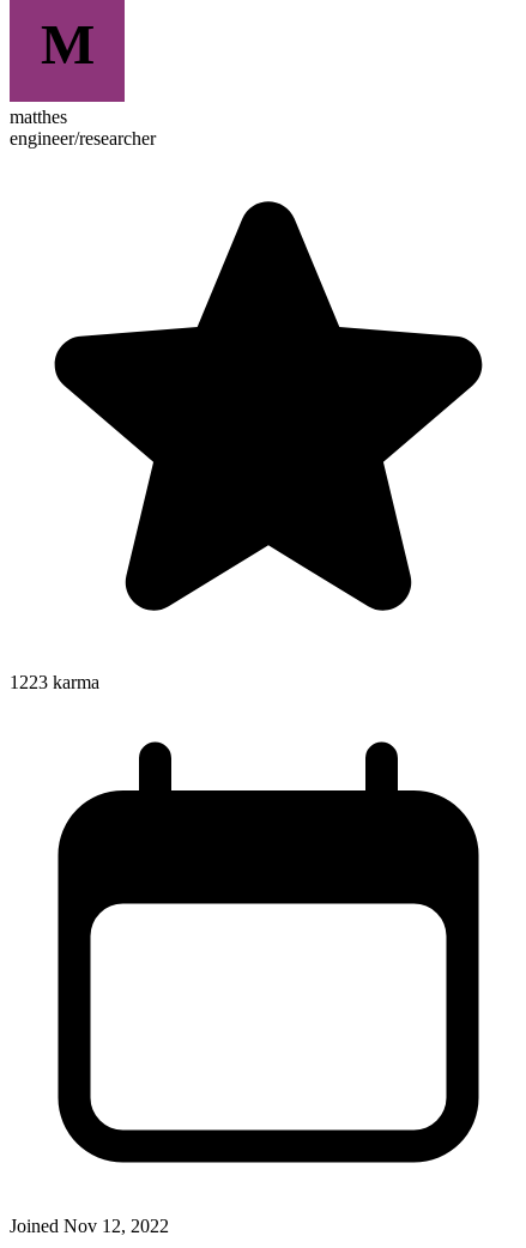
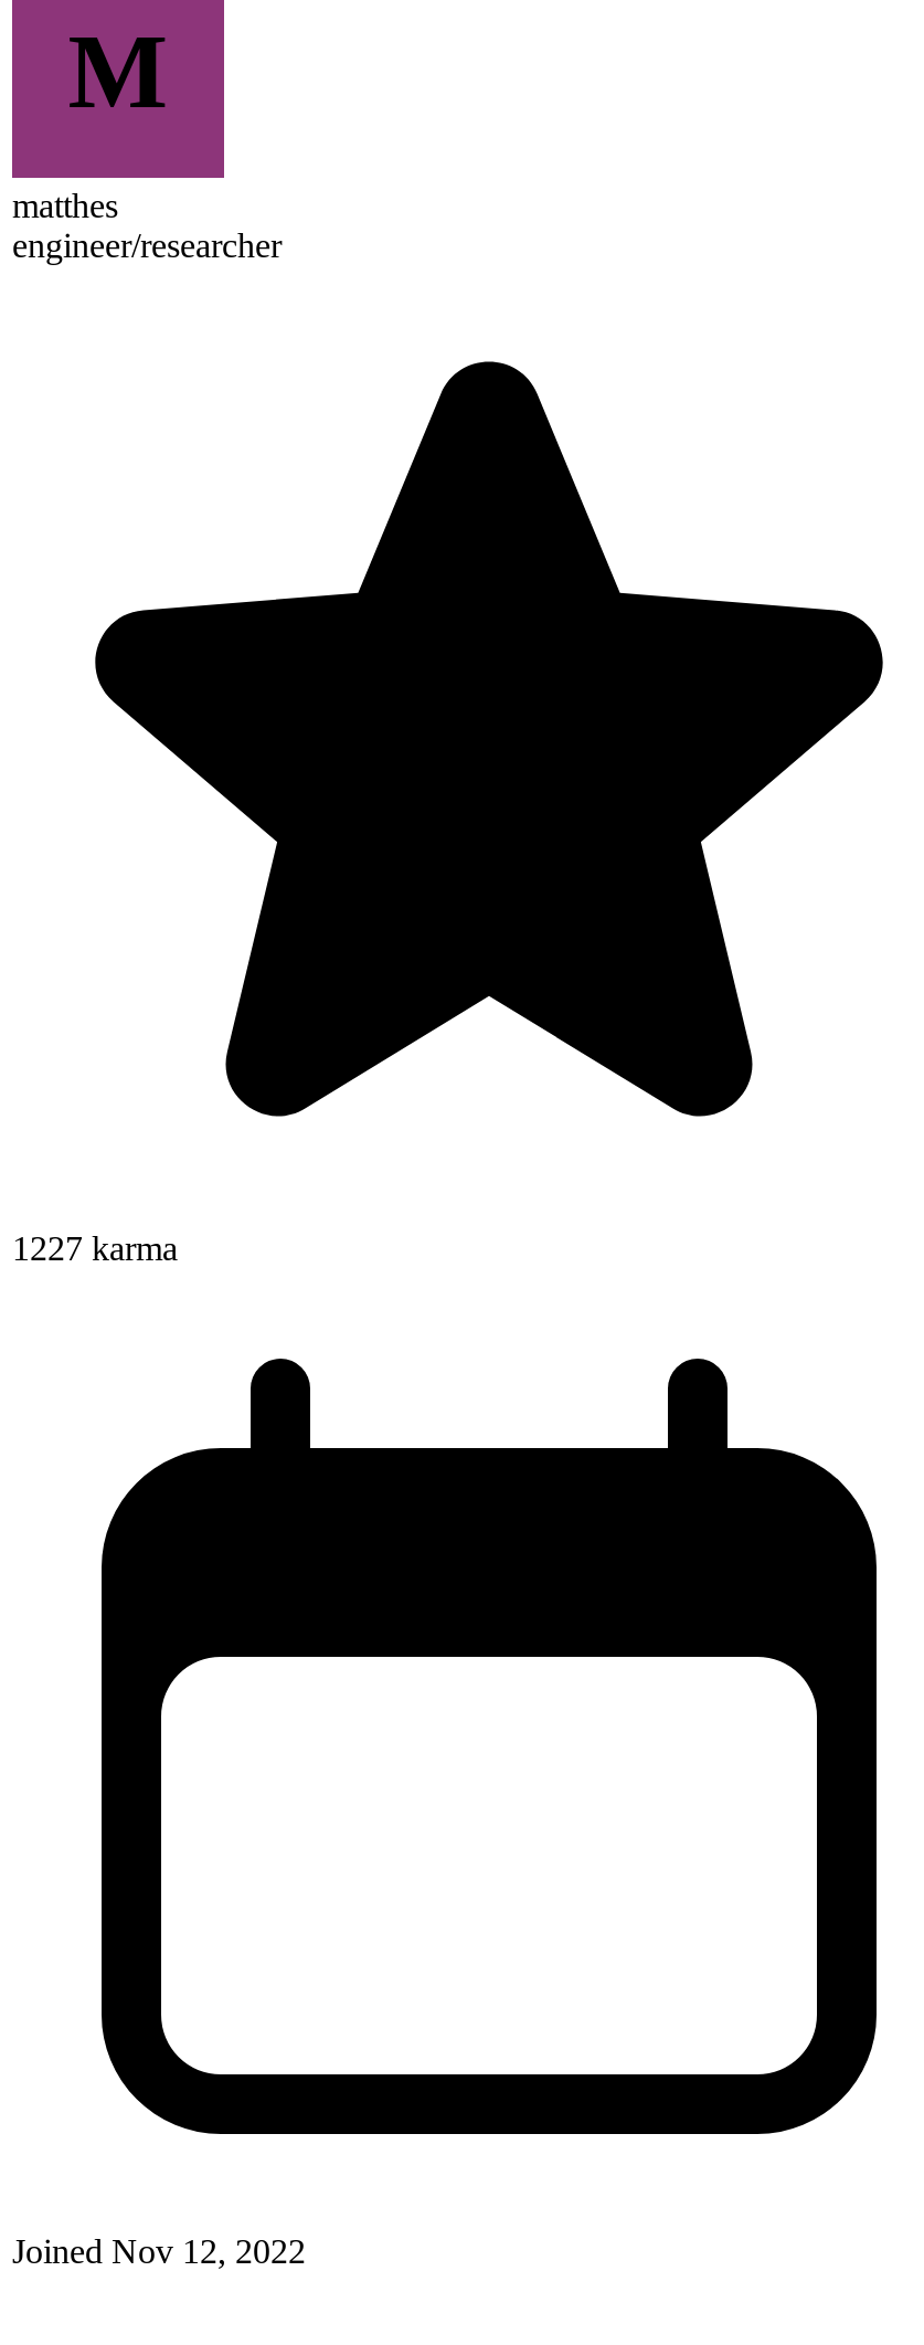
[10,672,99,692] 1223 karma -> [12,1229,178,1267] 1227 karma

